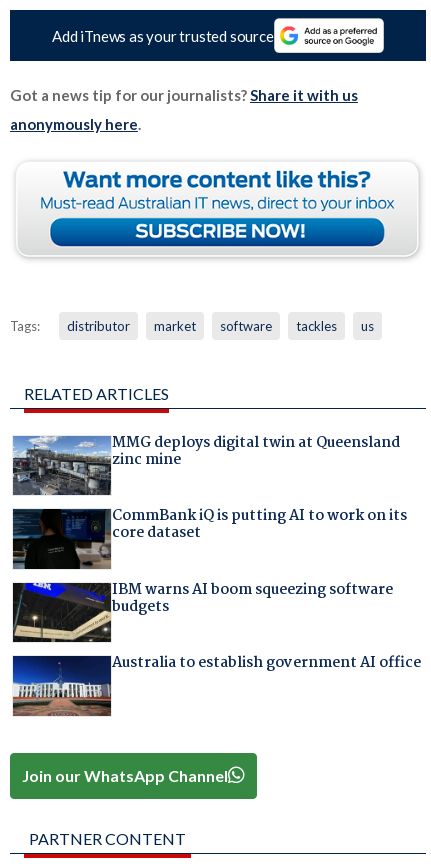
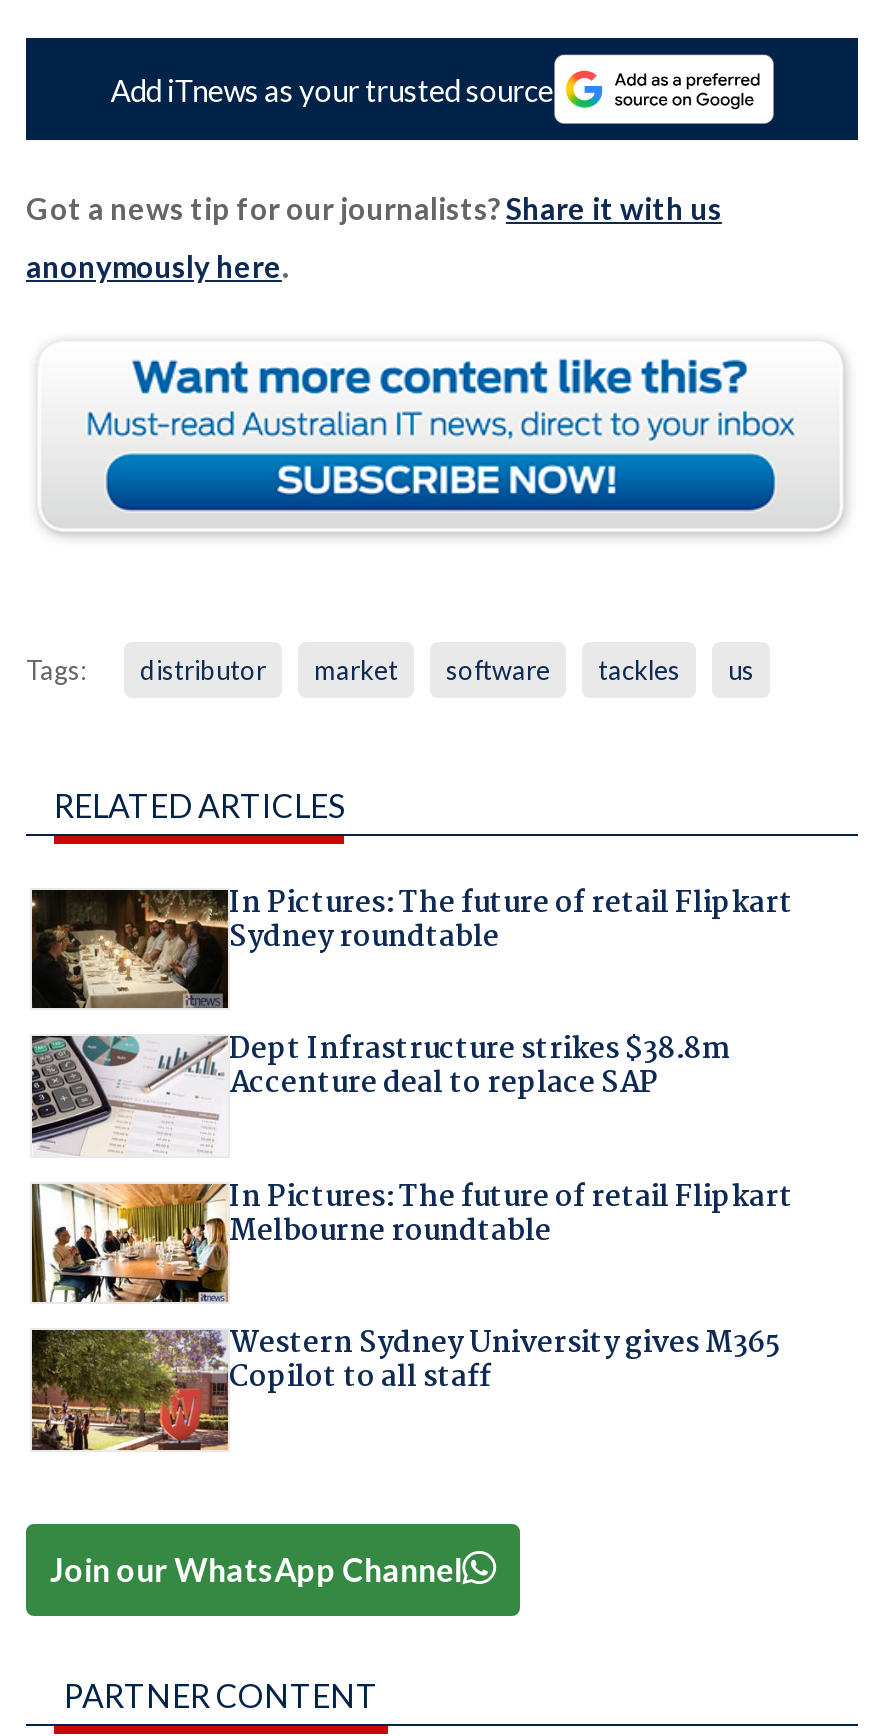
[12,431,399,496] [image] | MMG deploys digital twin at Queensland | zinc mine -> [30,880,793,1008] [image] | In Pictures: The future of retail Flipkart | Sydney roundtable
[12,504,406,570] [image] | CommBank iQ is putting AI to work on its | core dataset -> [30,1027,729,1156] [image] | Dept Infrastructure strikes $38.8m | Accenture deal to replace SAP
[13,578,392,643] [image] | IBM warns AI boom squeezing software | budgets -> [32,1174,793,1304] [image] | In Pictures: The future of retail Flipkart | Melbourne roundtable
[12,651,420,717] [image] | Australia to establish government AI office -> [30,1320,781,1452] [image] | Western Sydney University gives M365 | Copilot to all staff

